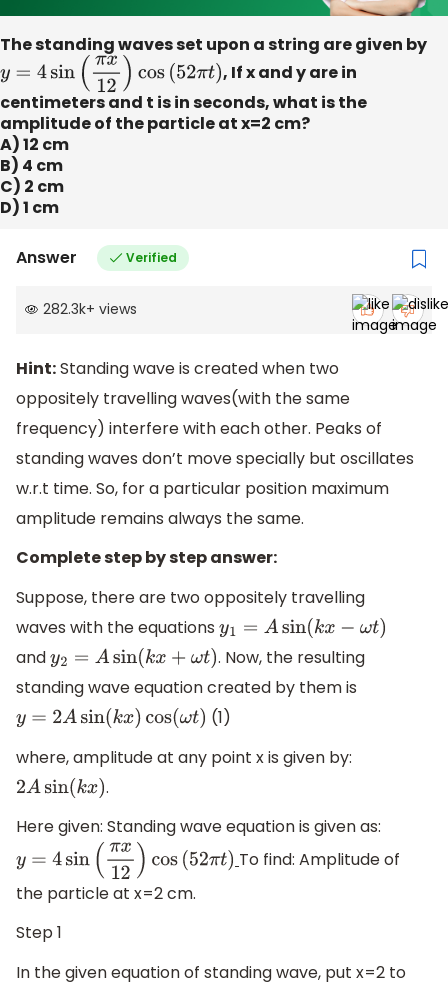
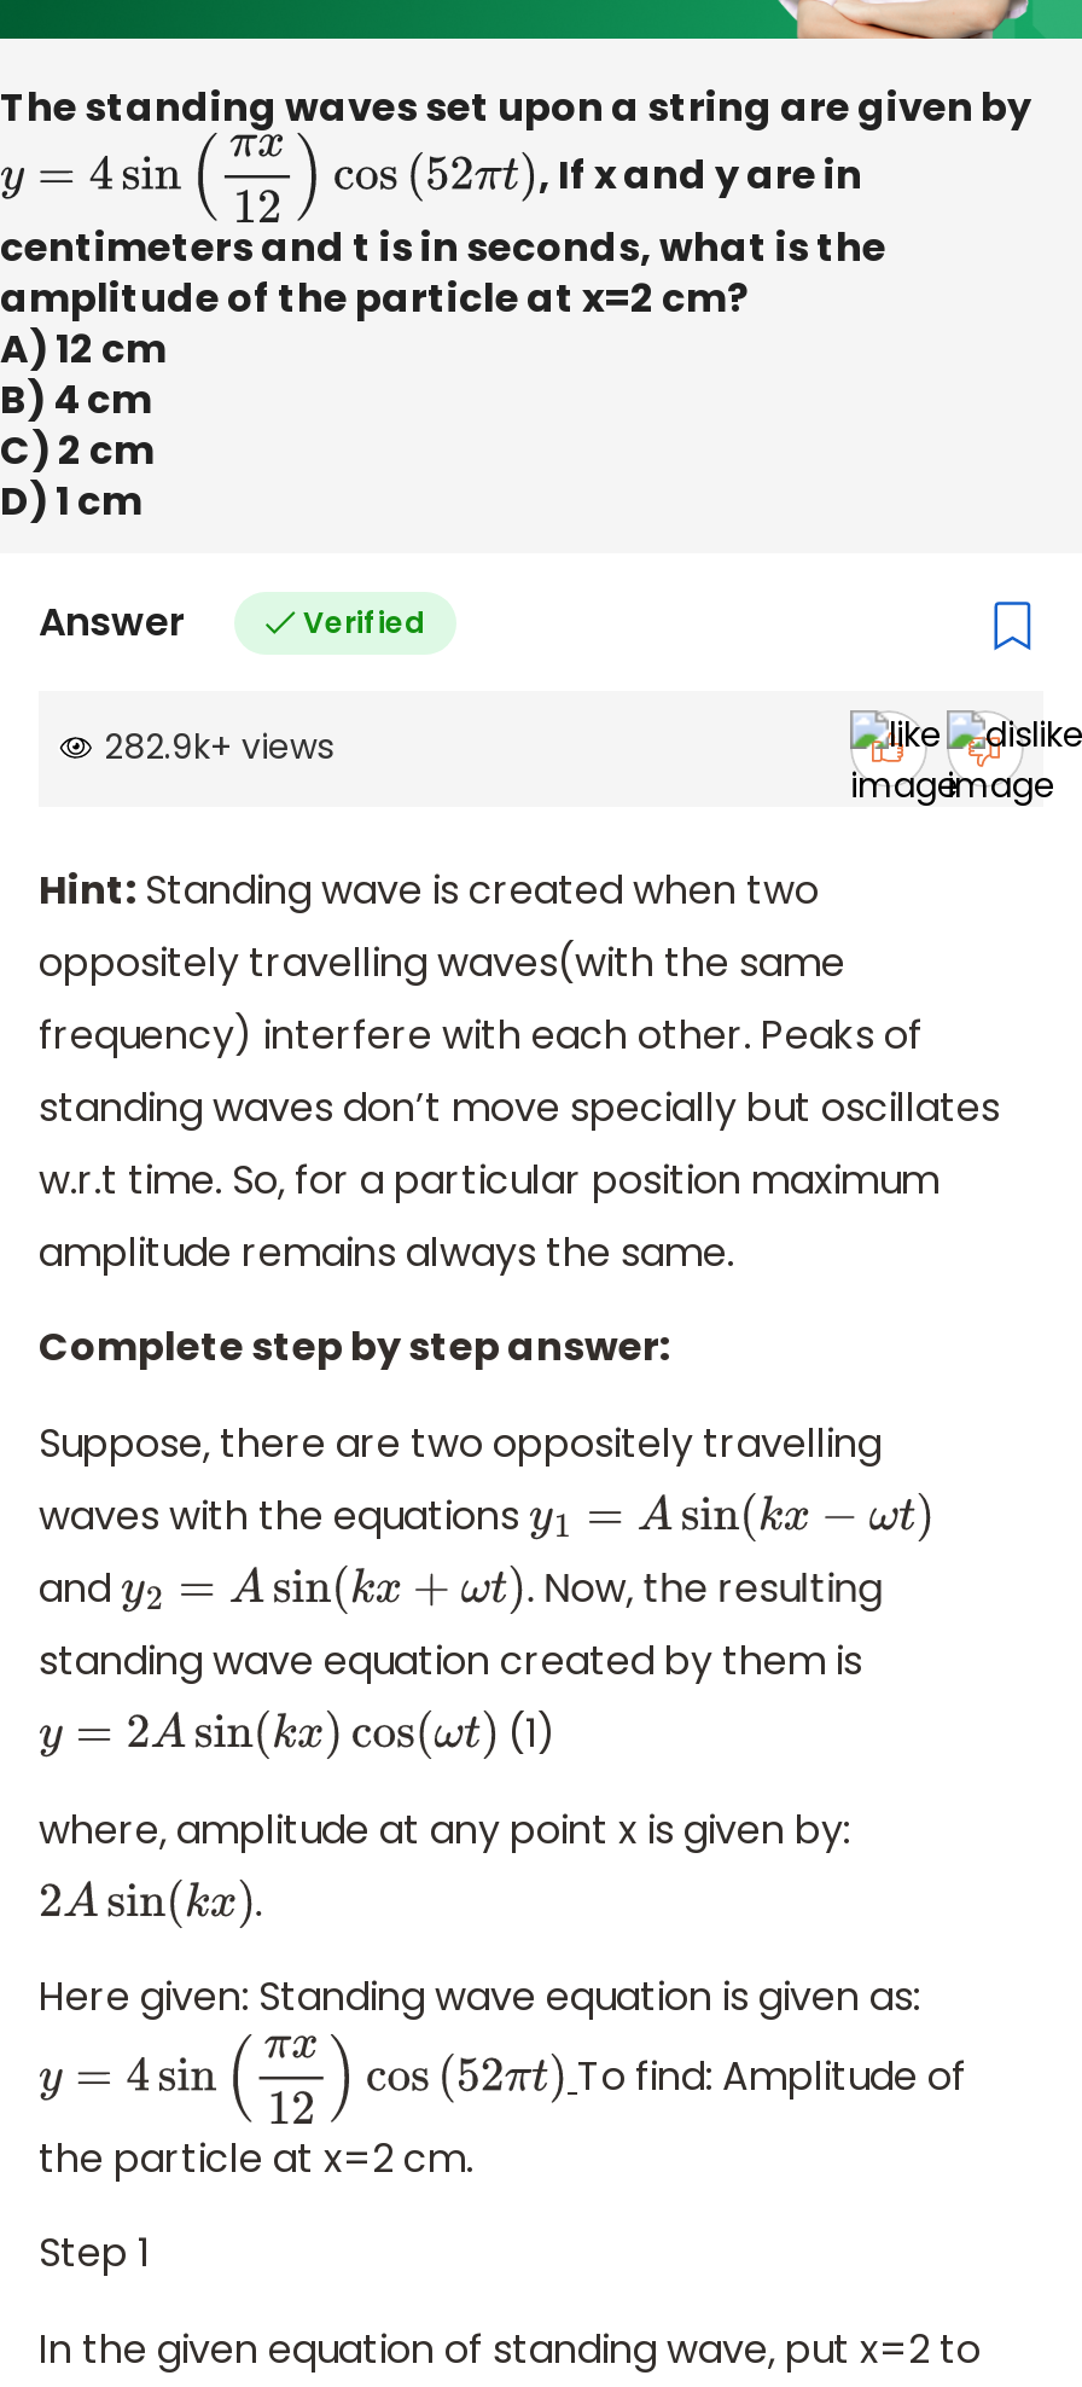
[43,299,137,319] 282.3k+ views -> [104,723,333,772] 282.9k+ views

